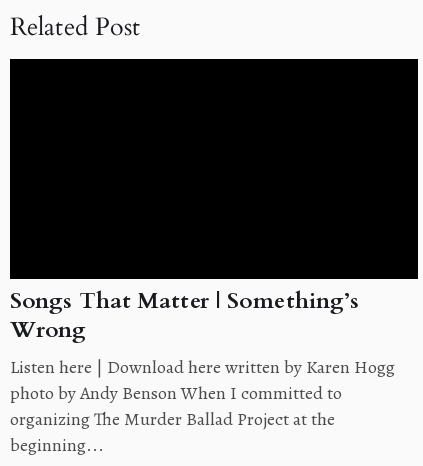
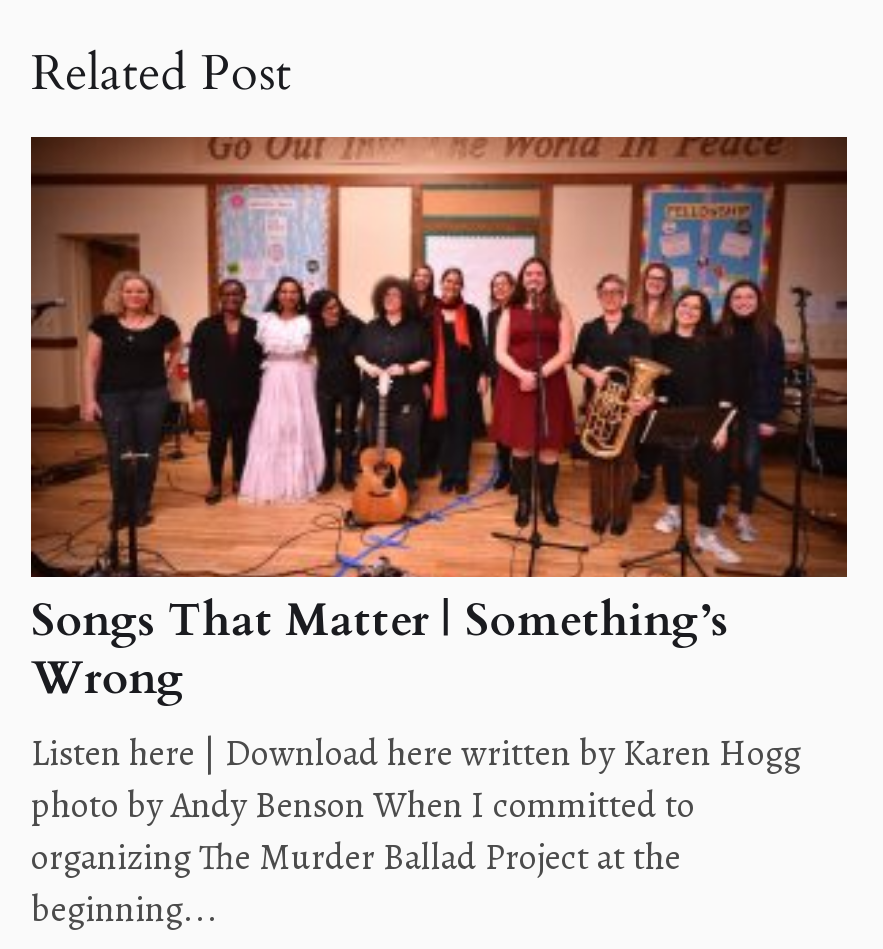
none -> [29,135,849,579] [image]

